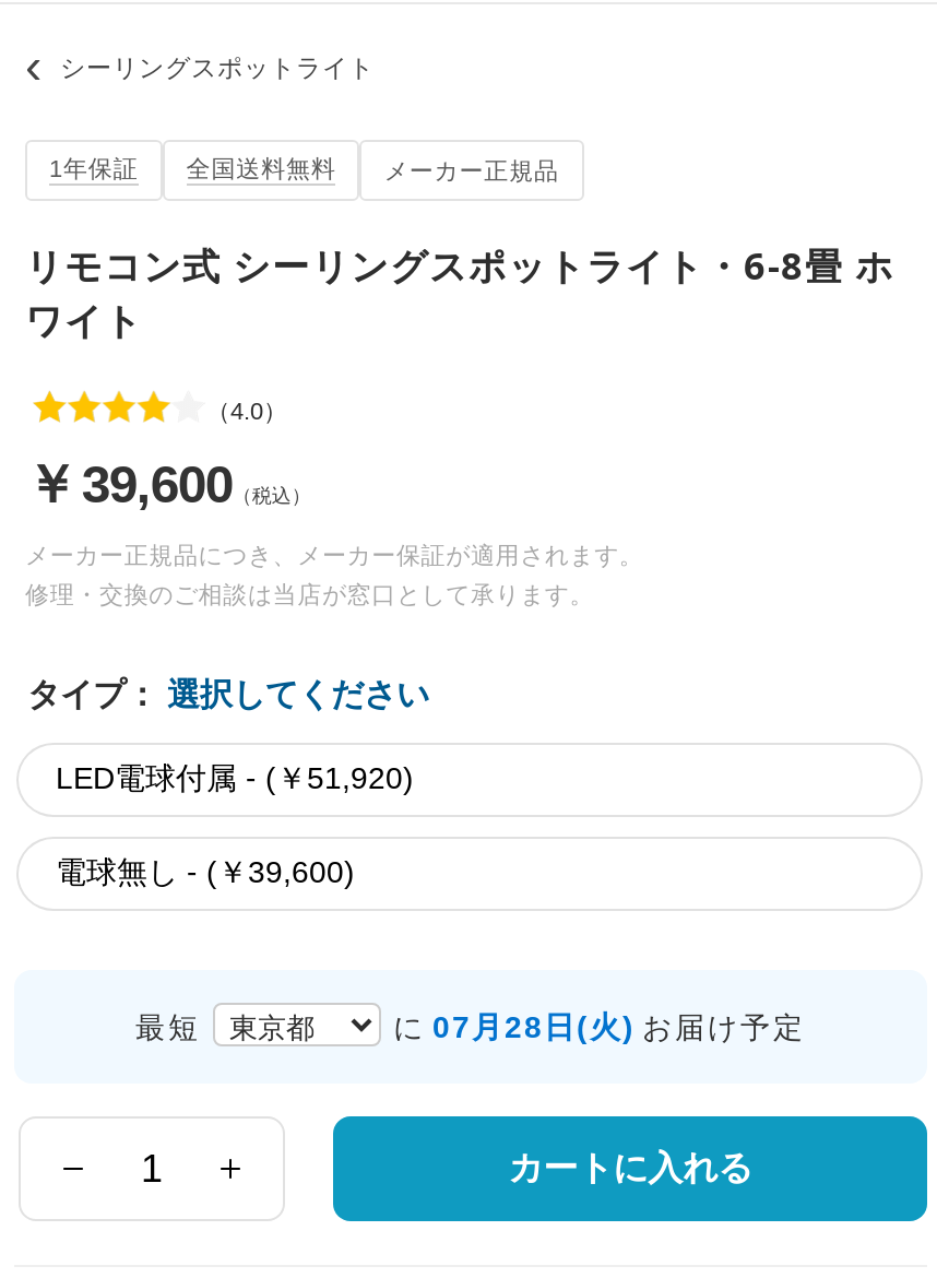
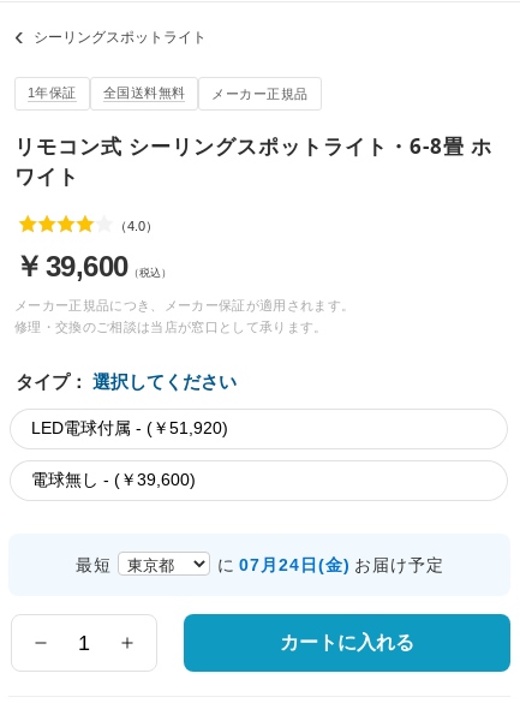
[393,1009,806,1044] に 07月28日(火) お届け予定 -> [217,555,444,574] に 07月24日(金) お届け予定

